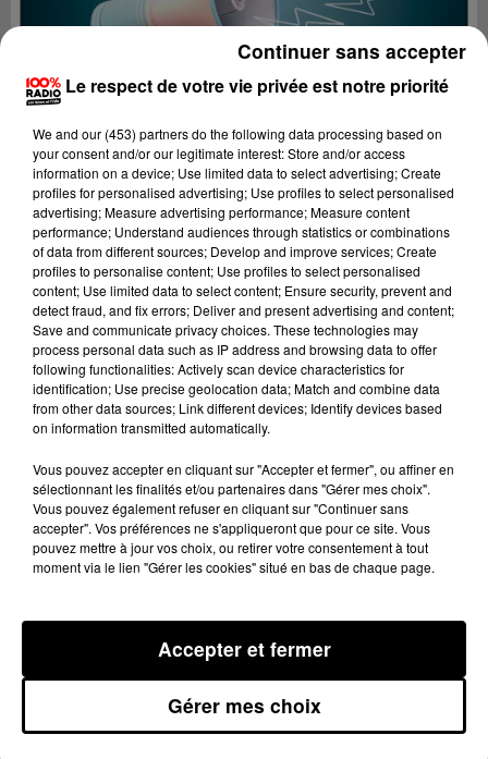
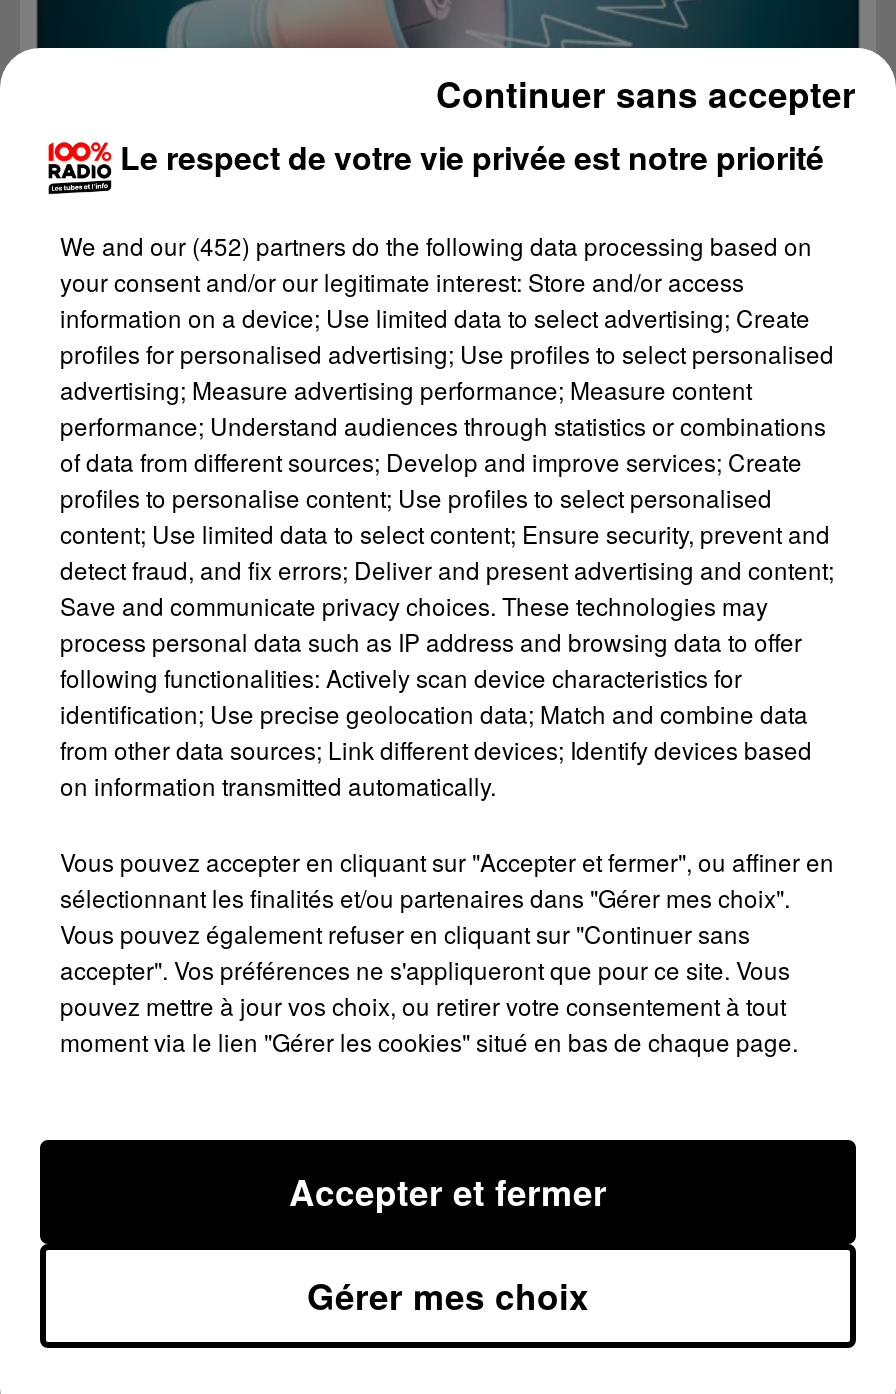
[33,124,442,143] We and our (453) partners do the following data processing based on -> [60,228,812,262] We and our (452) partners do the following data processing based on

